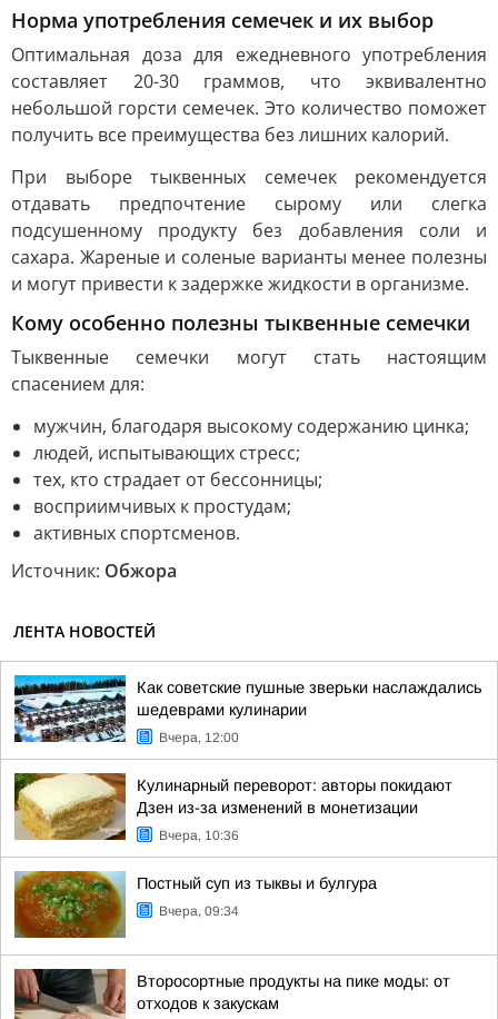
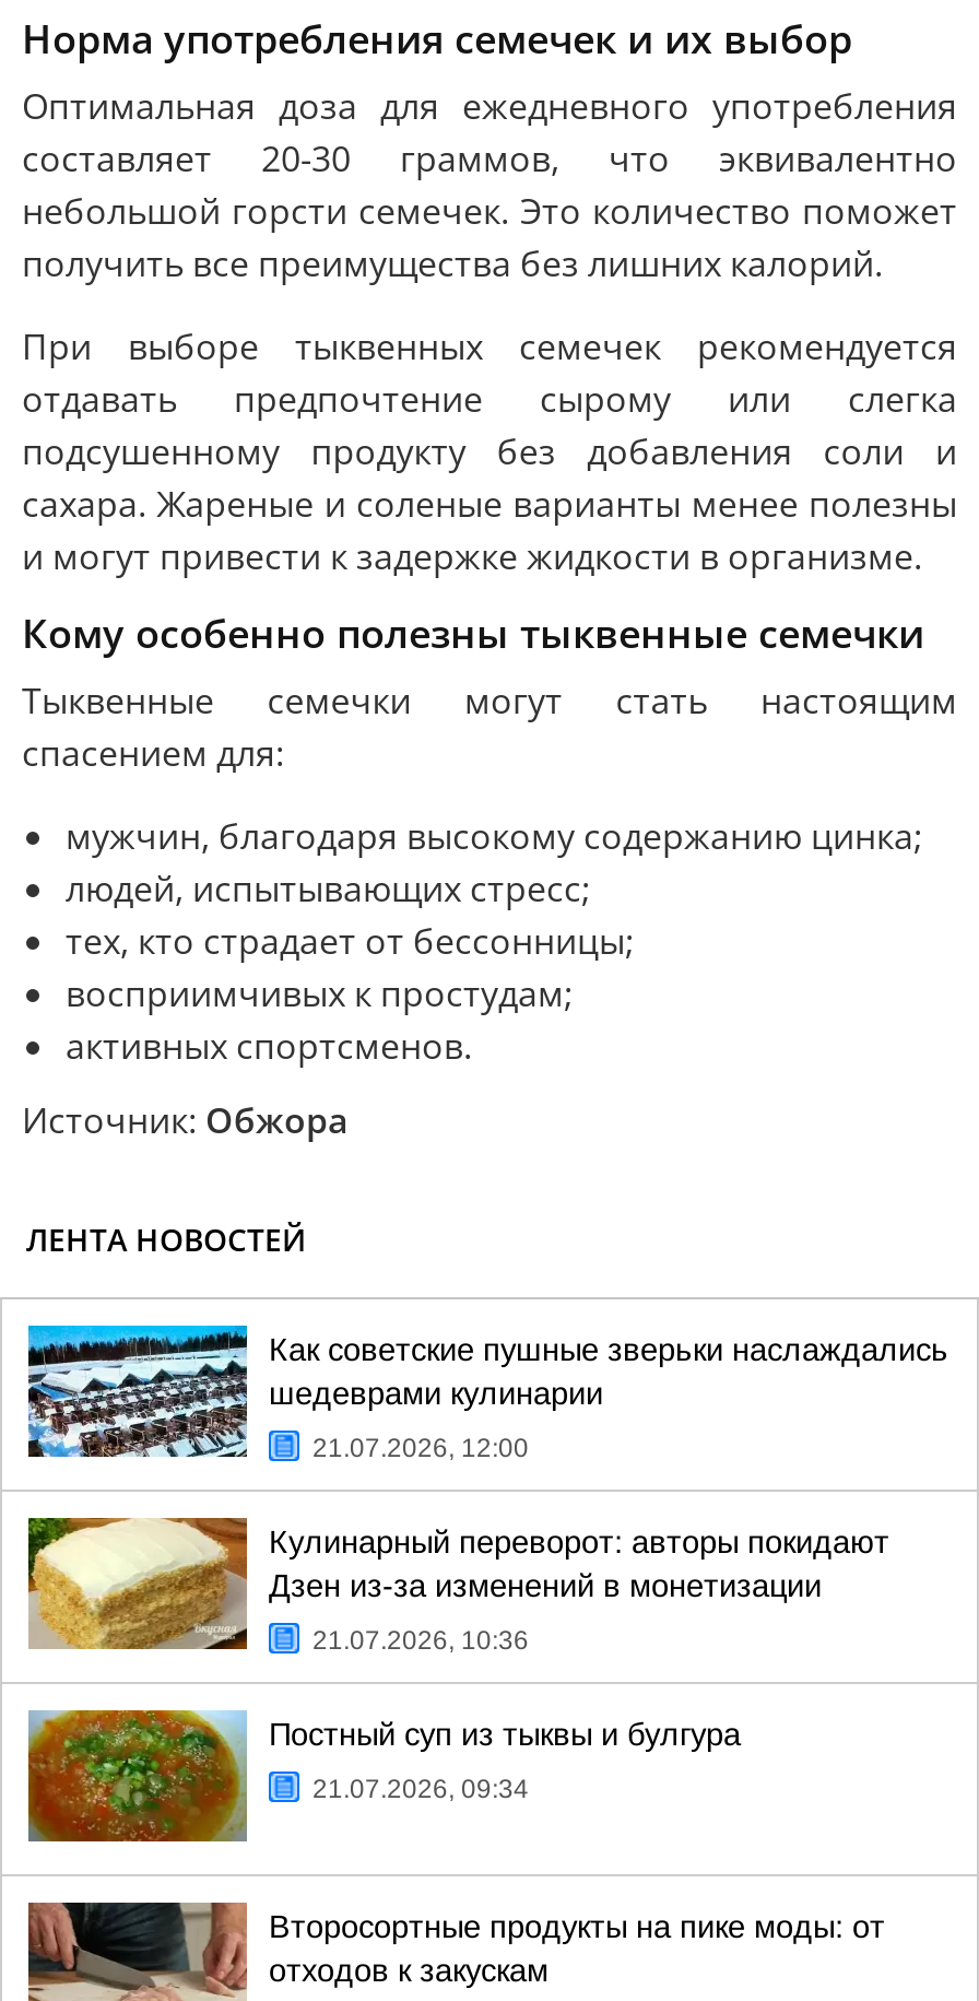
[159,730,239,745] Вчера, 12:00 -> [312,1433,529,1463] 21.07.2026, 12:00
[159,828,239,843] Вчера, 10:36 -> [312,1625,529,1656] 21.07.2026, 10:36
[159,903,239,919] Вчера, 09:34 -> [312,1774,529,1804] 21.07.2026, 09:34

